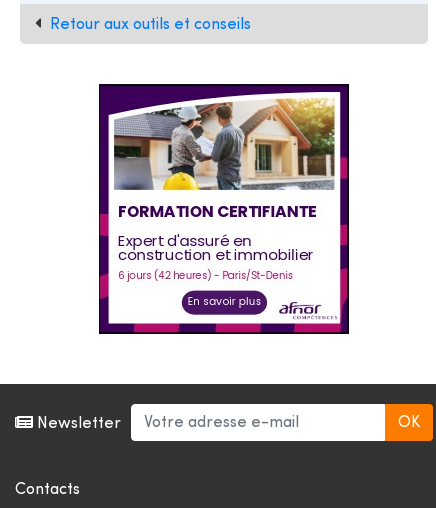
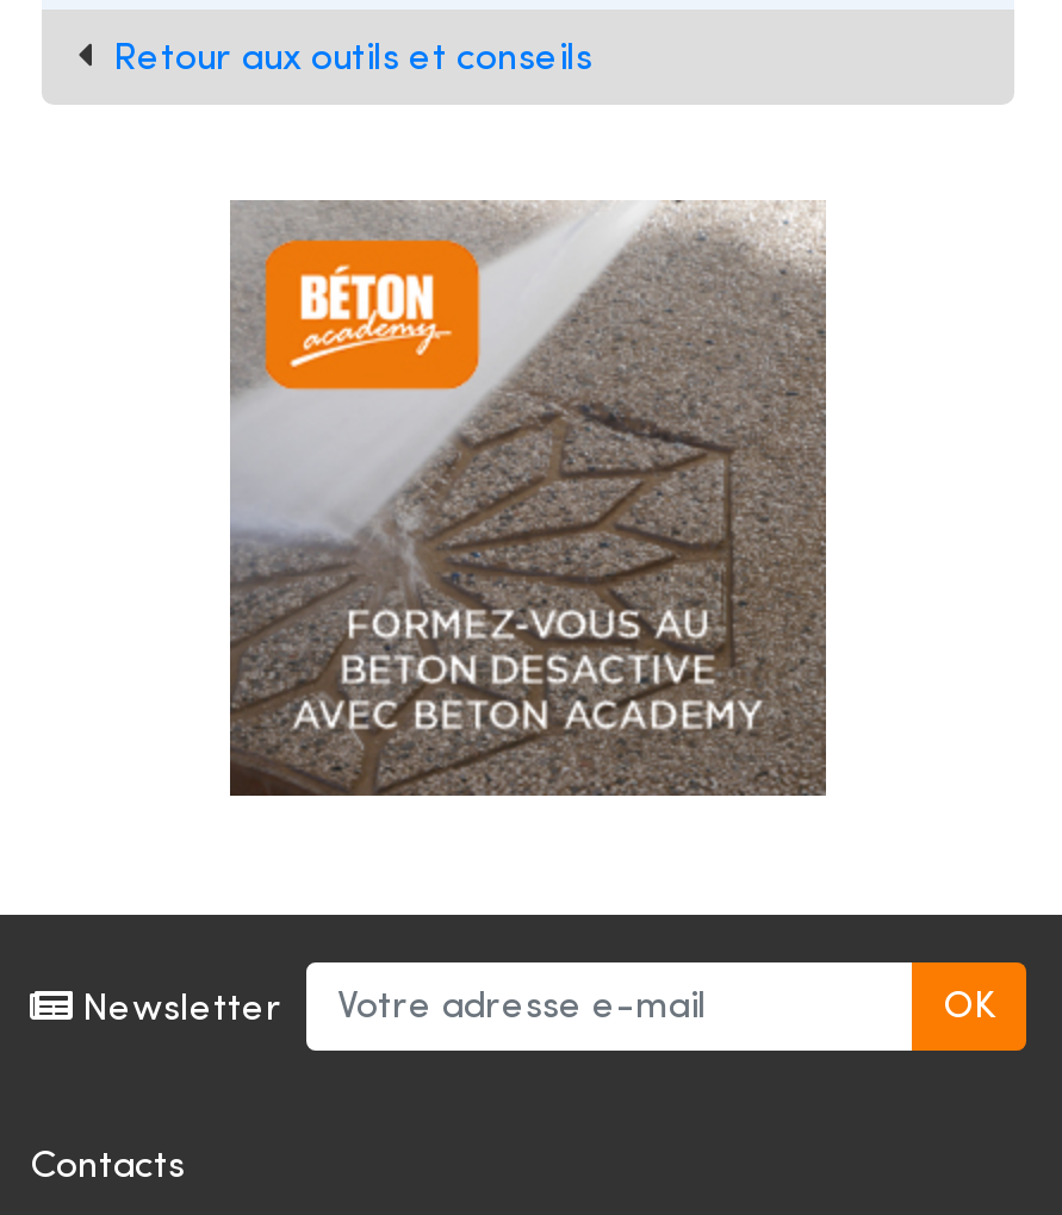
[98,83,350,335] [image] -> [228,200,828,798] [image]

